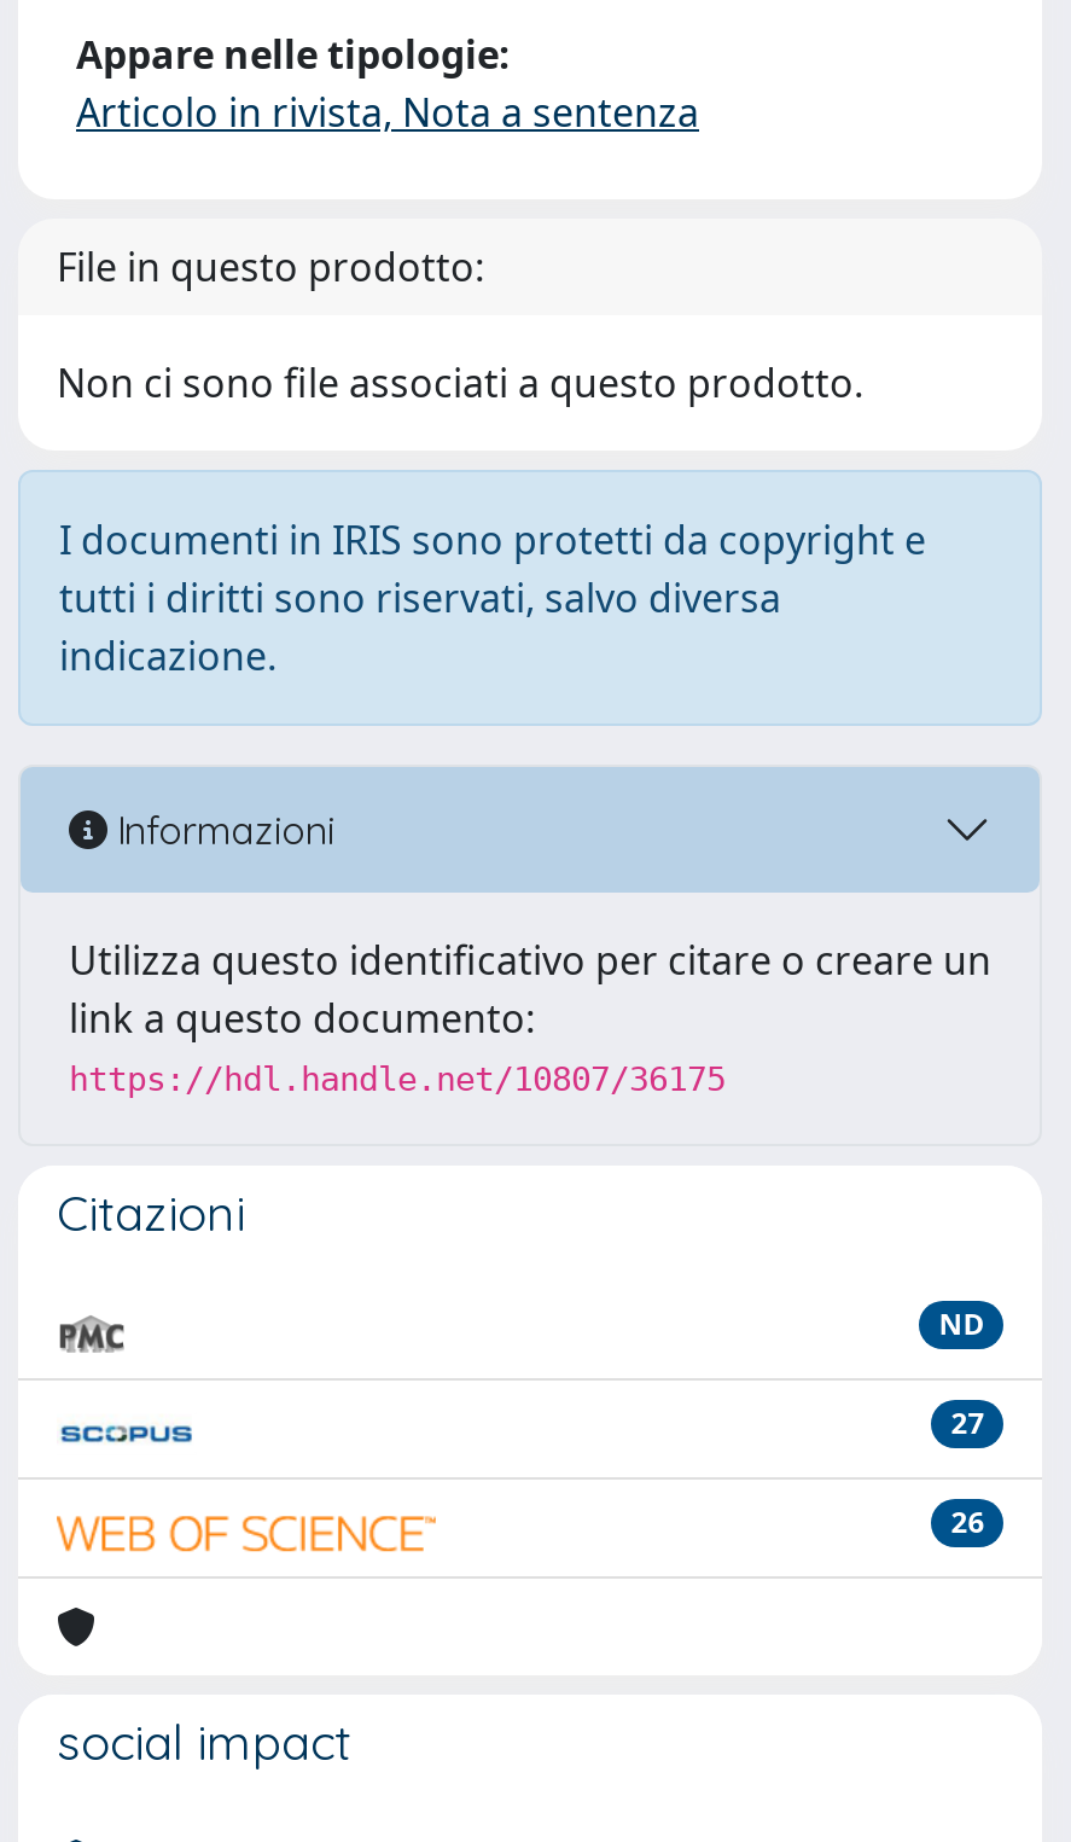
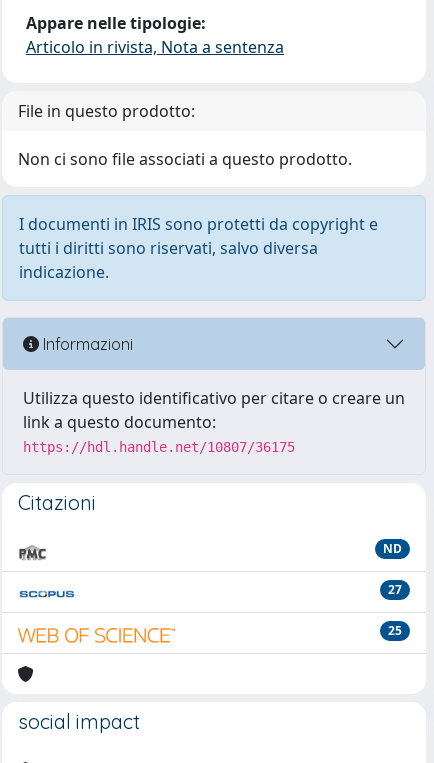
[951,1502,985,1543] 26 -> [388,622,402,639] 25

